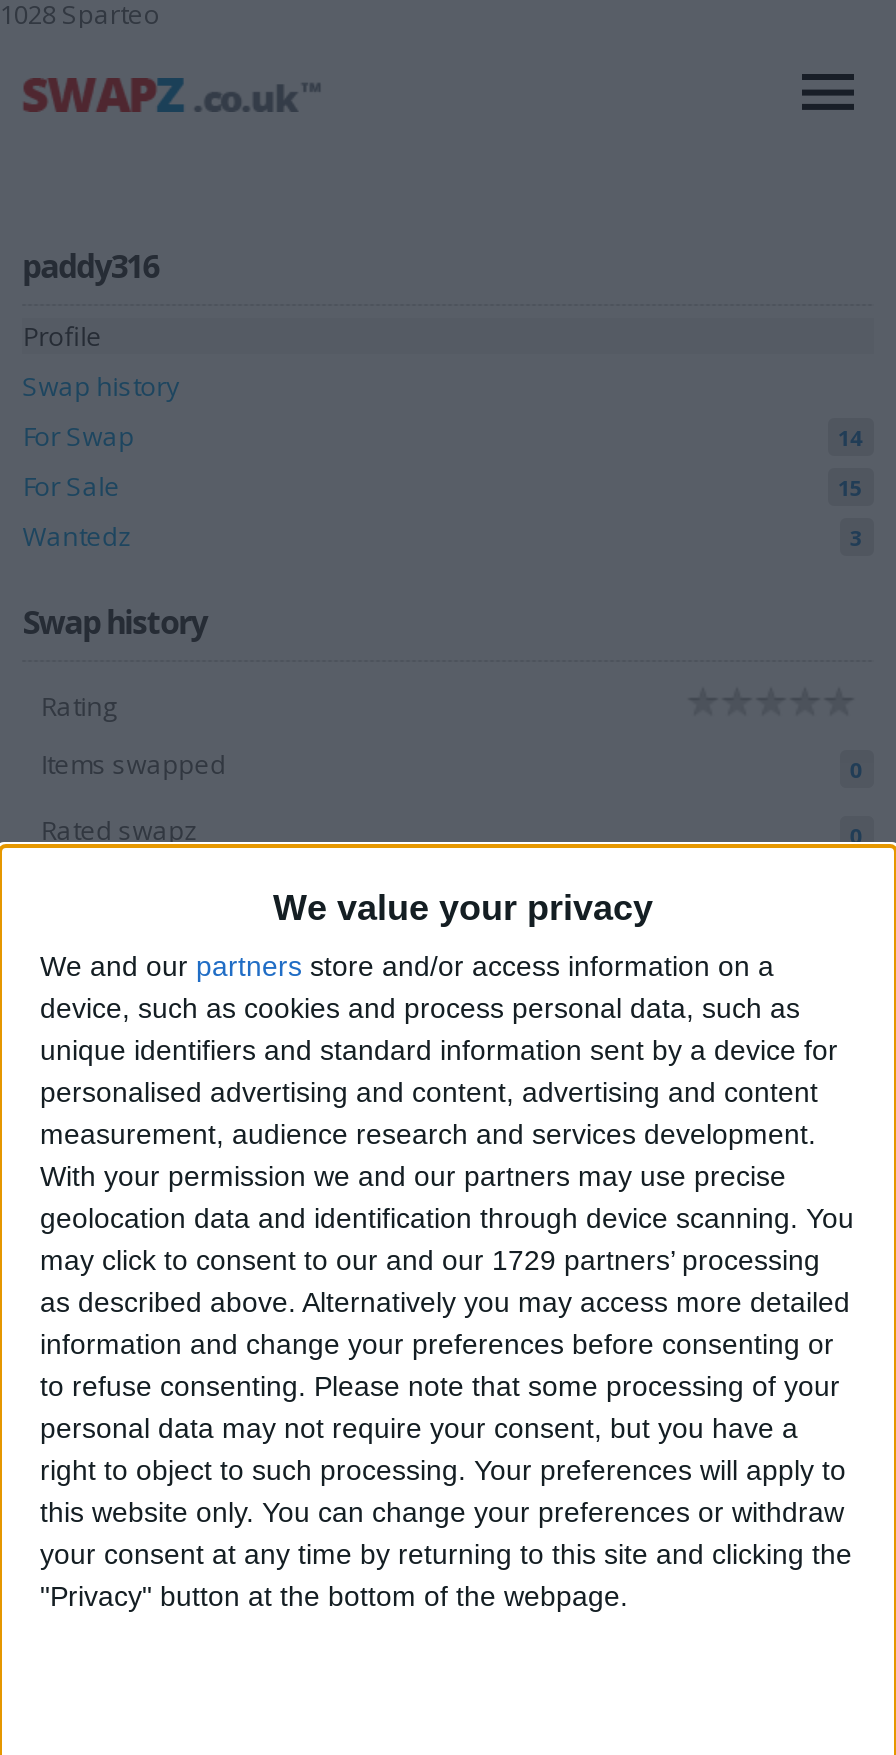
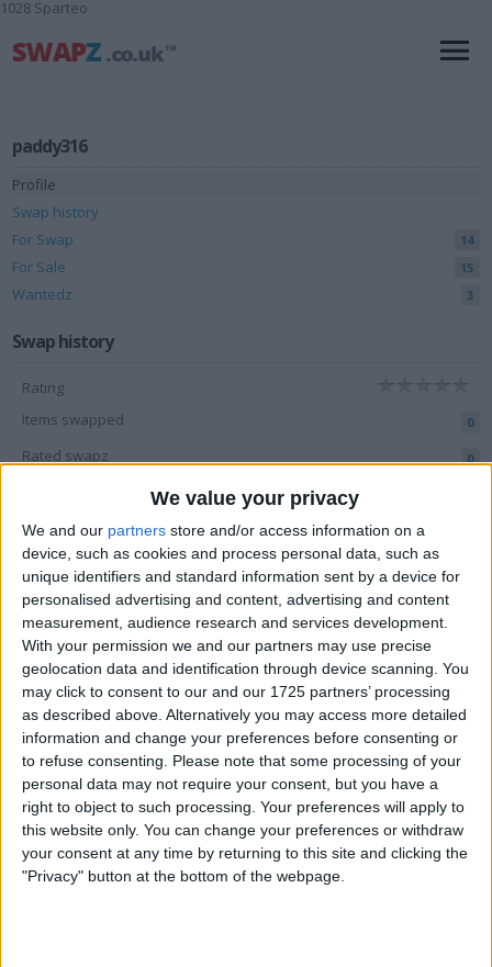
[40,1245,820,1277] may click to consent to our and our 1729 partners’ processing -> [22,683,450,701] may click to consent to our and our 1725 partners’ processing

